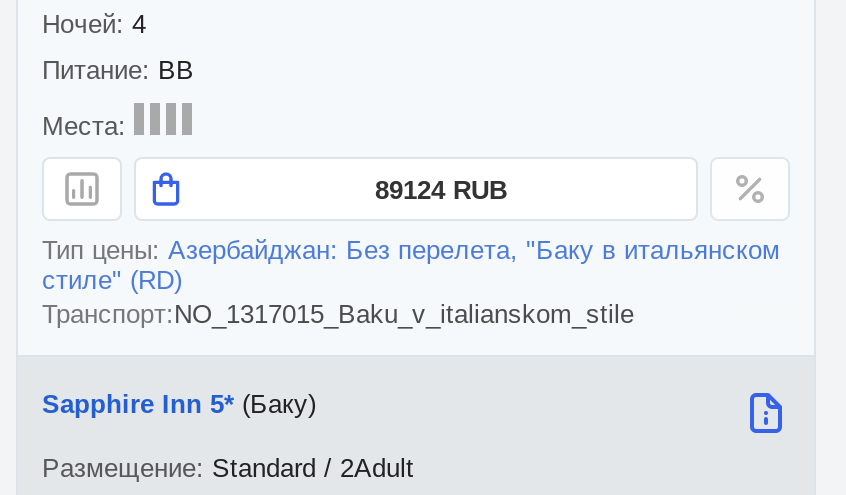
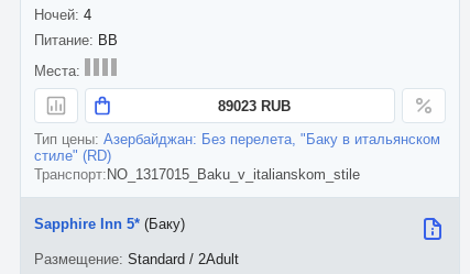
[375,174,507,204] 89124 RUB -> [217,97,290,114] 89023 RUB

